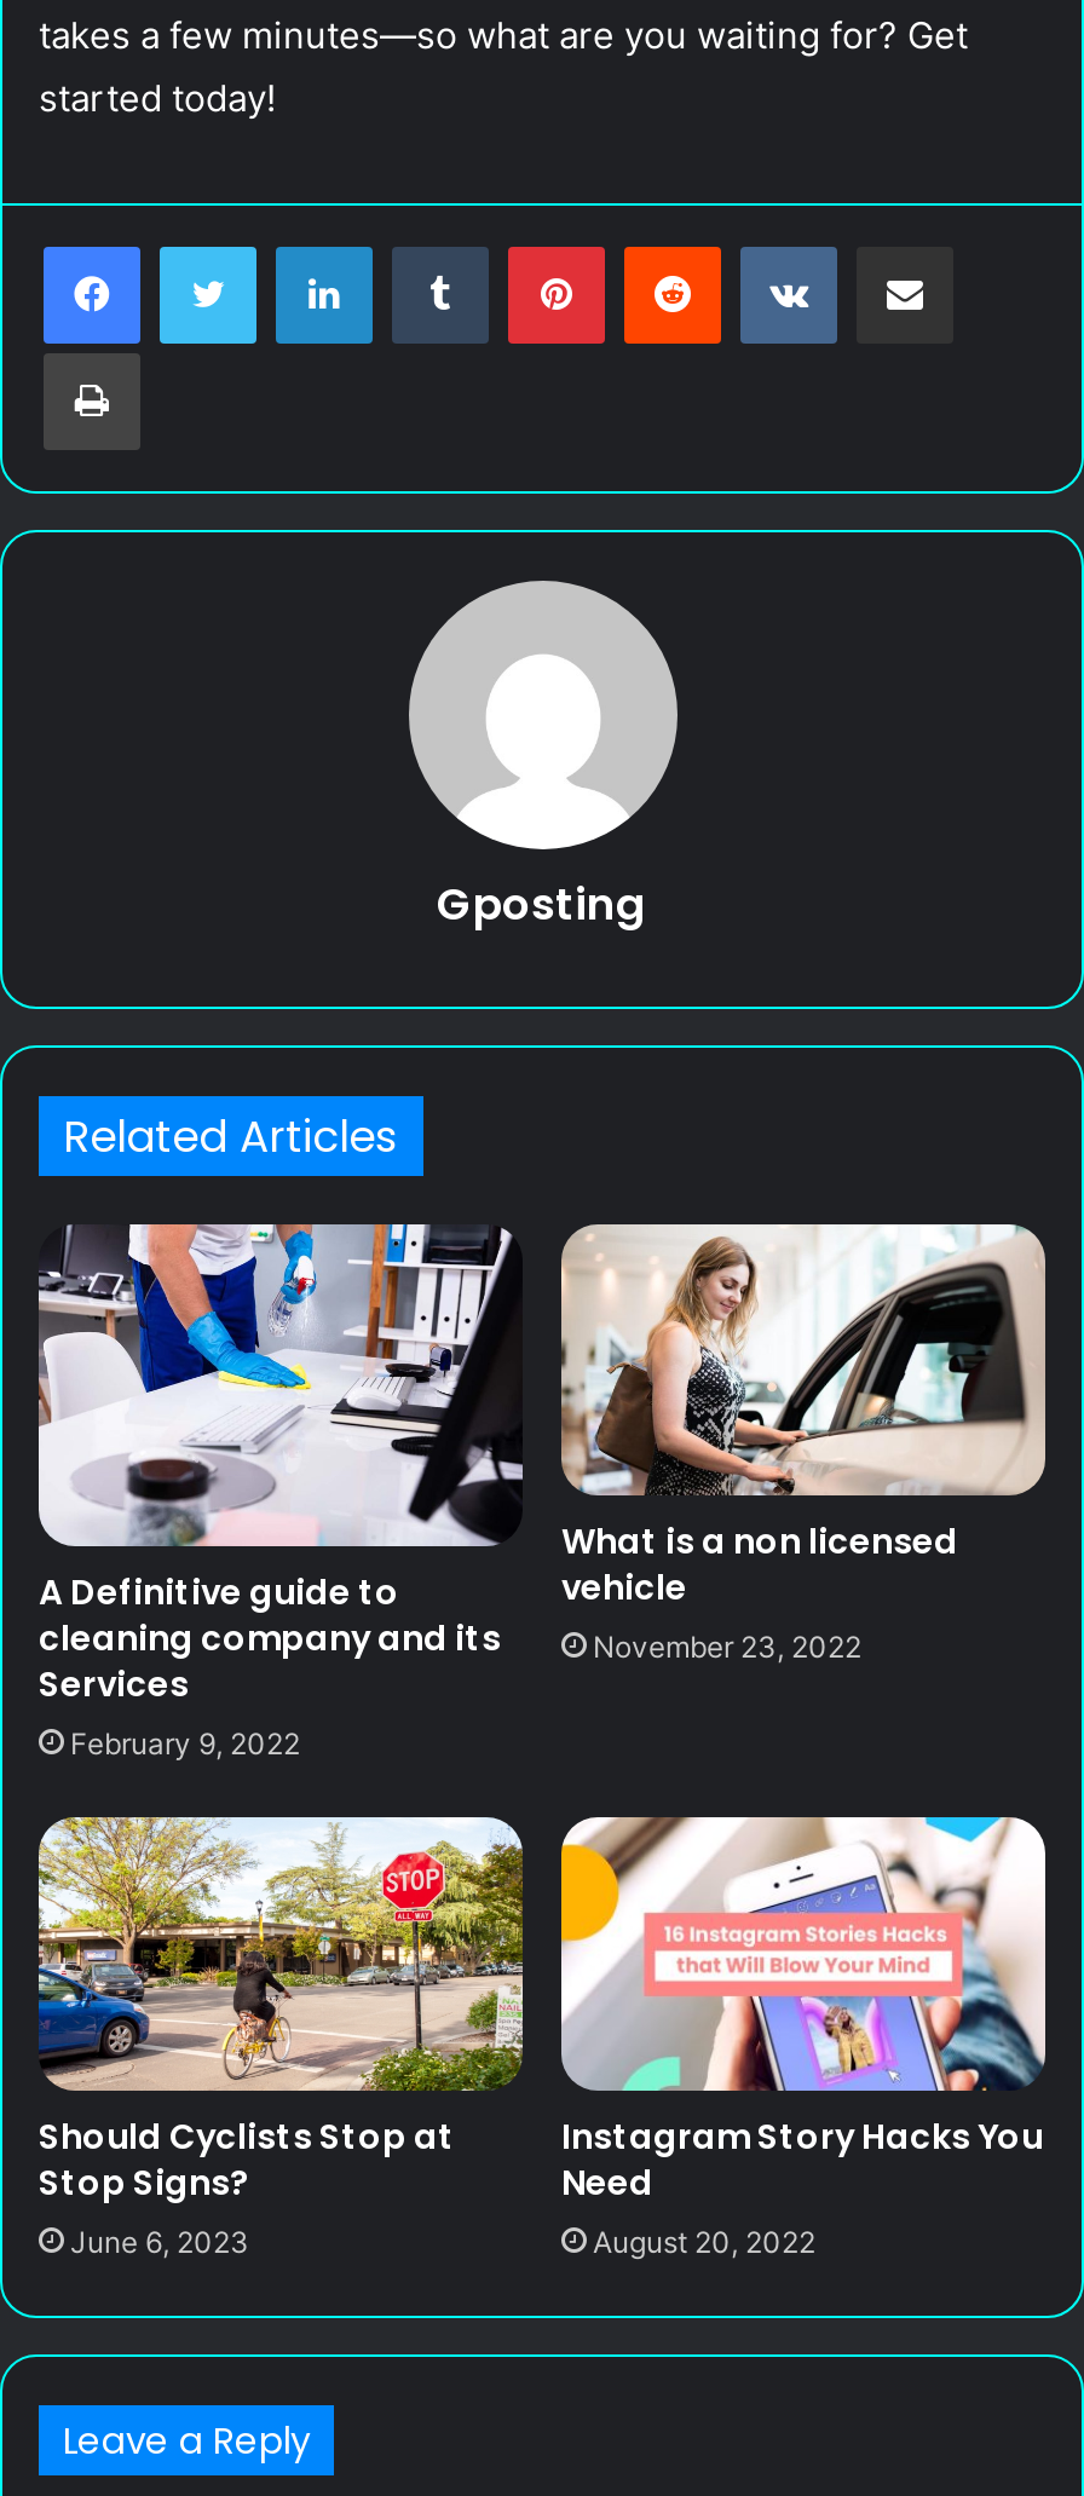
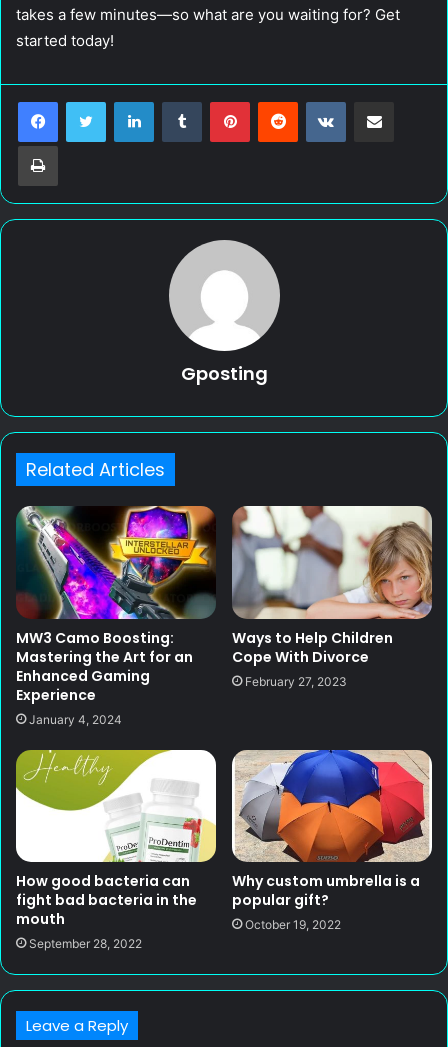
[36,1222,958,1665] [image] | What is a non licensed | vehicle | November 23, 2022 -> [16,505,393,688] [image] | Ways to Help Children | Cope With Divorce | February 27, 2023
[559,1222,1048,1495] [image] -> [232,506,432,620] [image]
[39,1568,501,1762] A Definitive guide to | cleaning company and its | Services | February 9, 2022 -> [16,627,193,726] MW3 Camo Boosting: | Mastering the Art for an | Enhanced Gaming | Experience | January 4, 2024
[36,1815,523,2259] [image] | Should Cyclists Stop at | Stop Signs? | June 6, 2023 -> [15,749,217,951] [image] | How good bacteria can | fight bad bacteria in the | mouth | September 28, 2022
[559,1815,1043,2260] [image] | Instagram Story Hacks You | Need | August 20, 2022 -> [231,749,430,932] [image] | Why custom umbrella is a | popular gift? | October 19, 2022

